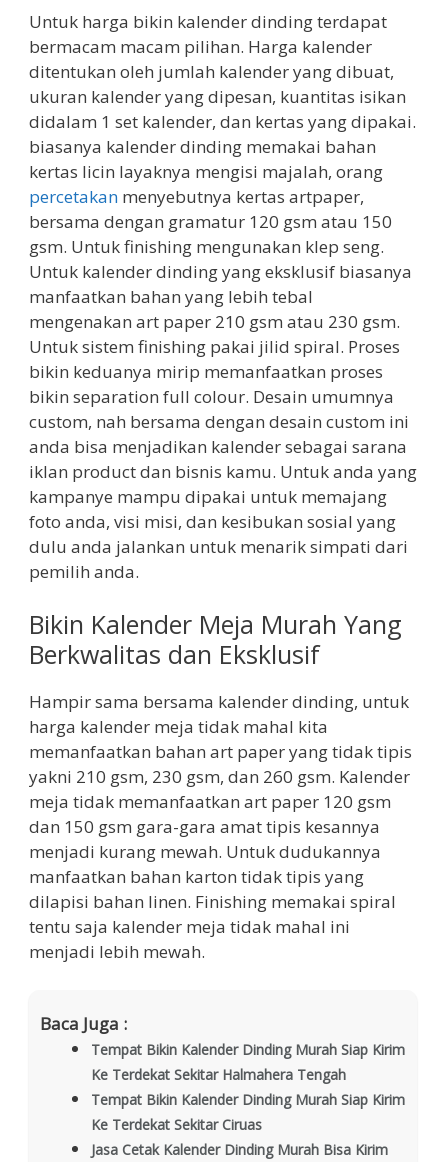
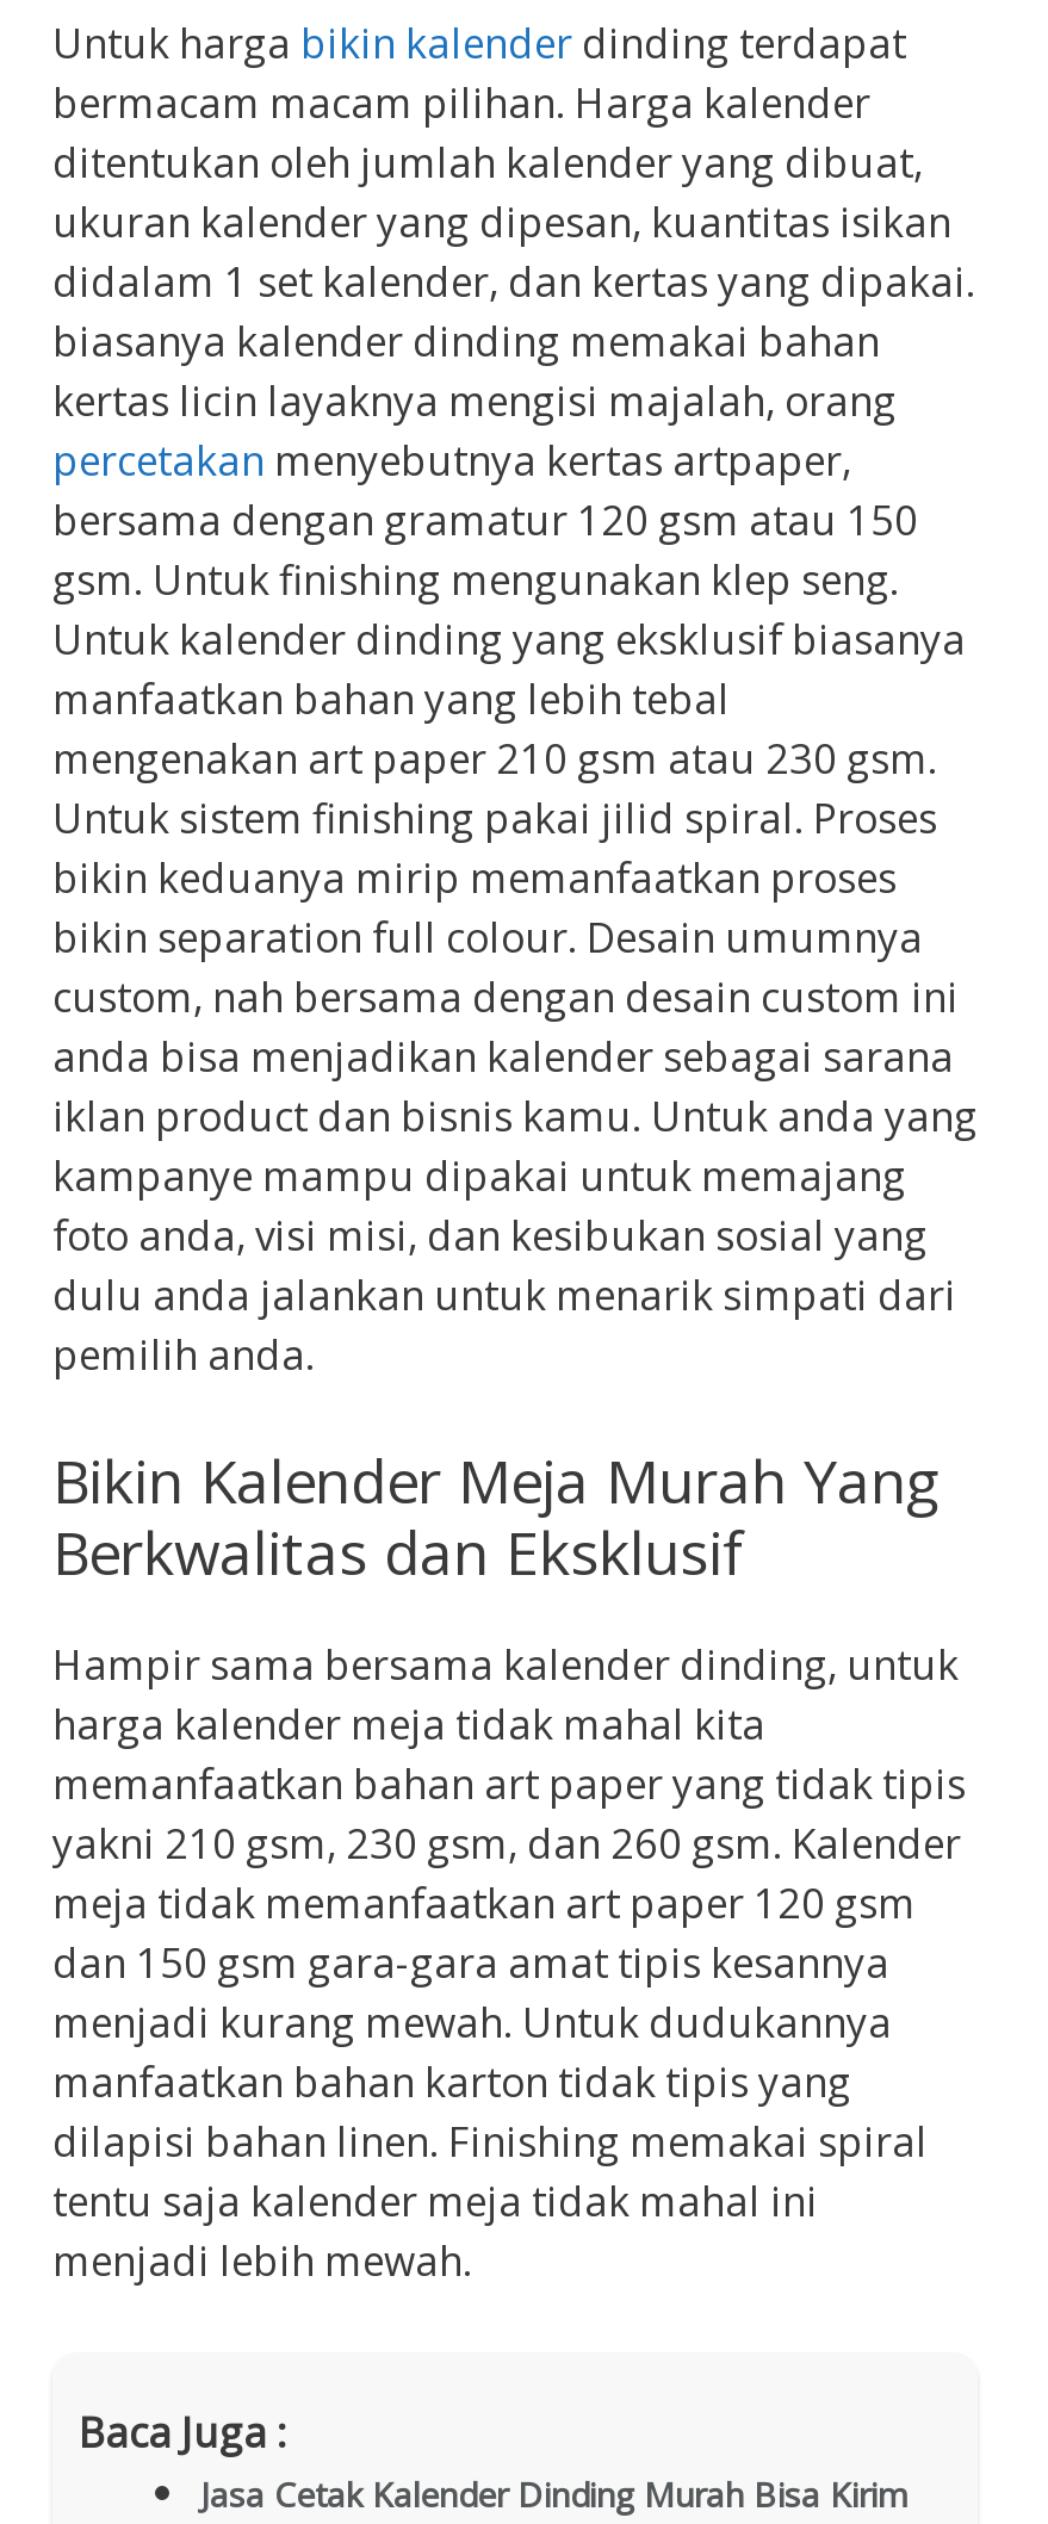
[91,1039,405,1133] Tempat Bikin Kalender Dinding Murah Siap Kirim | Ke Terdekat Sekitar Halmahera Tengah | Tempat Bikin Kalender Dinding Murah Siap Kirim | Ke Terdekat Sekitar Ciruas -> none

